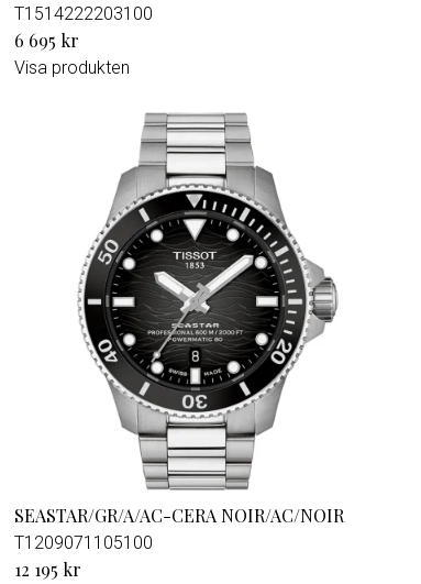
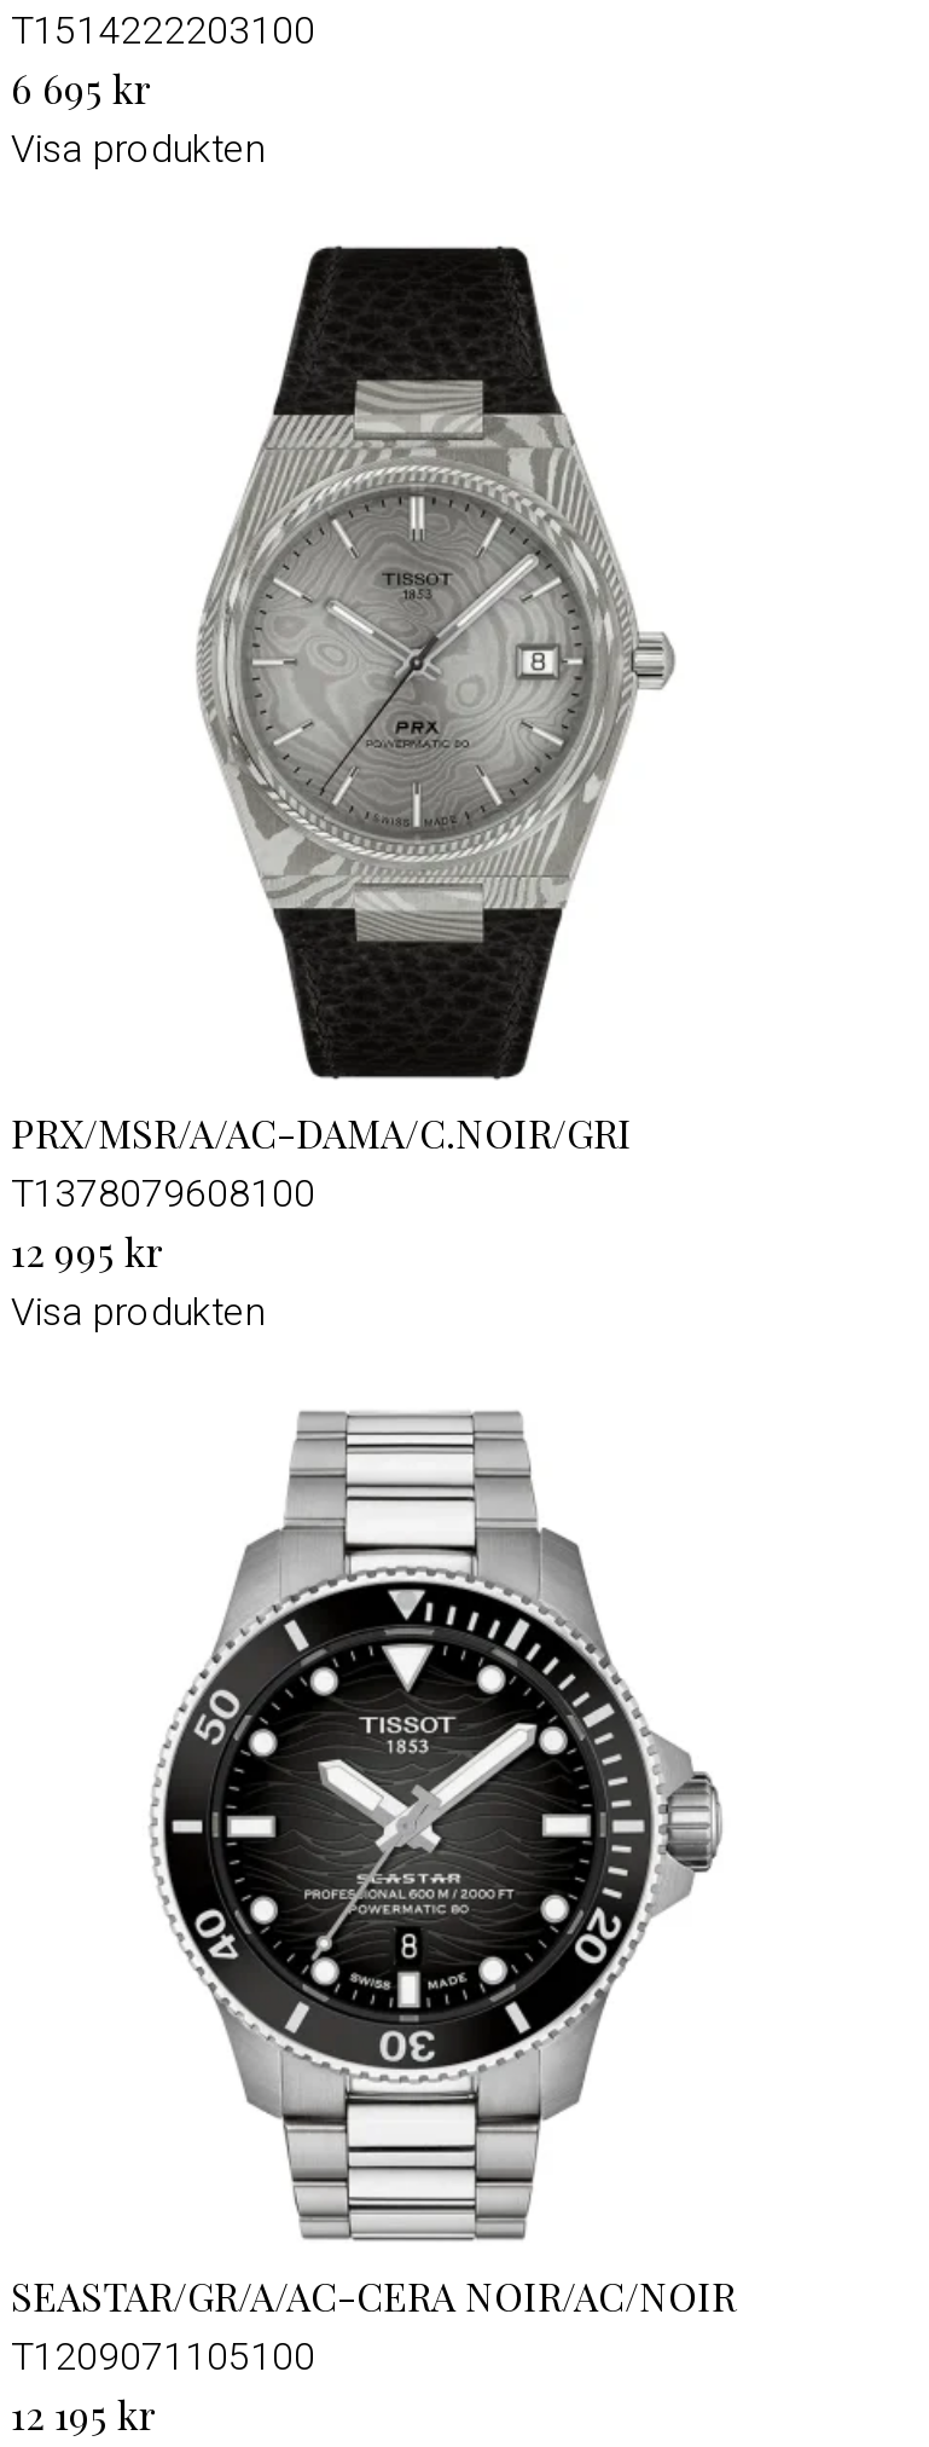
none -> [11,247,678,1335] [image] | PRX/MSR/A/AC-DAMA/C.NOIR/GRI | T1378079608100 | 12 995 kr | Visa produkten

